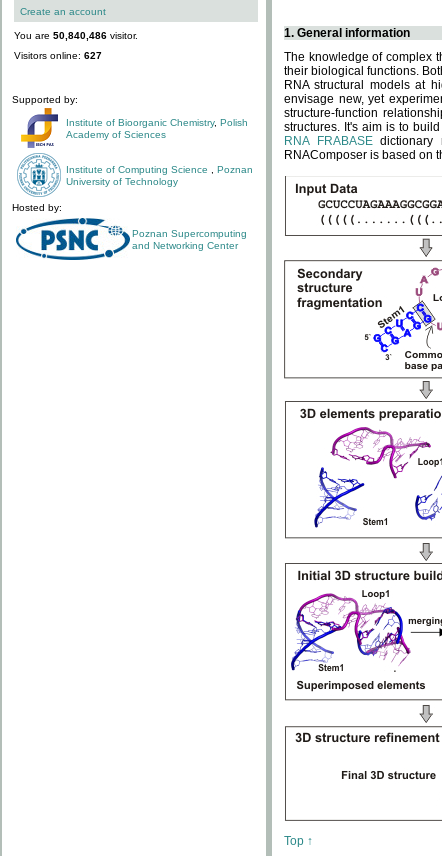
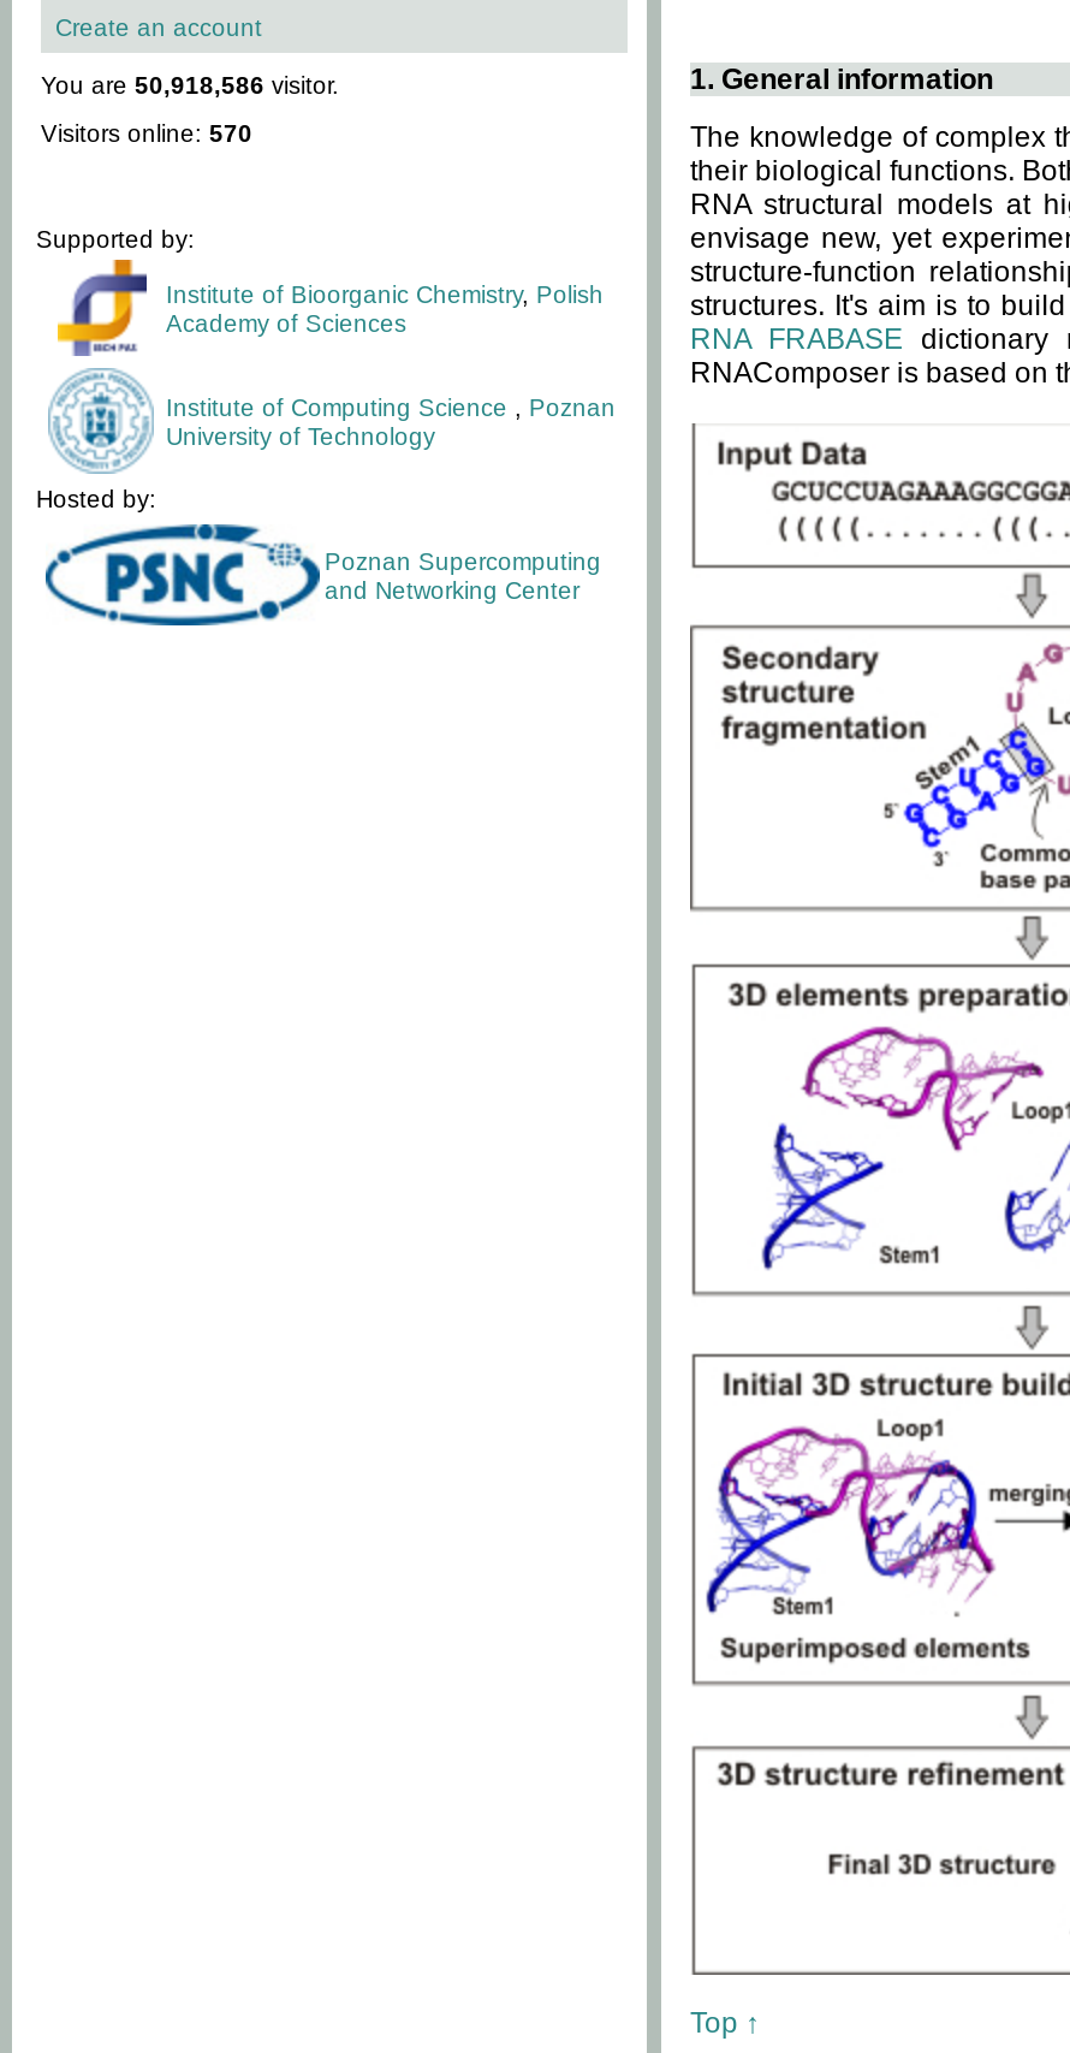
[14,30,138,41] You are 50,840,486 visitor. -> [41,72,339,99] You are 50,918,586 visitor.
[14,50,102,61] Visitors online: 627 -> [41,120,252,147] Visitors online: 570

